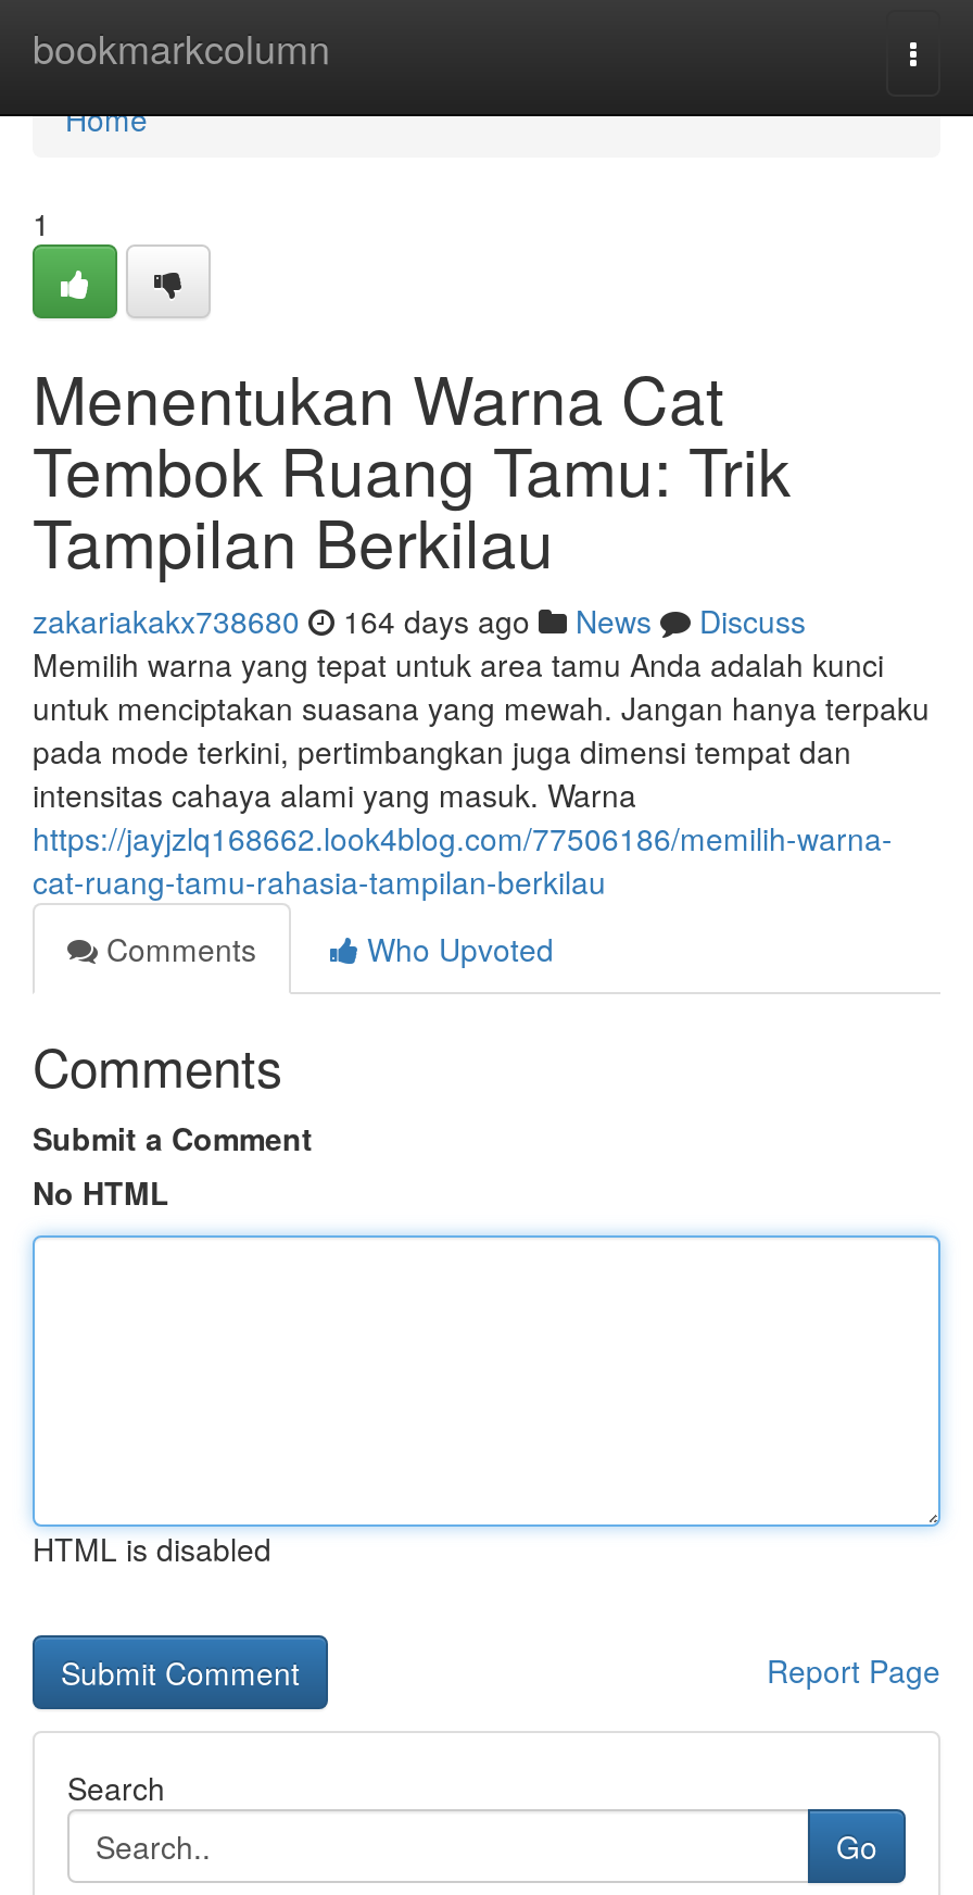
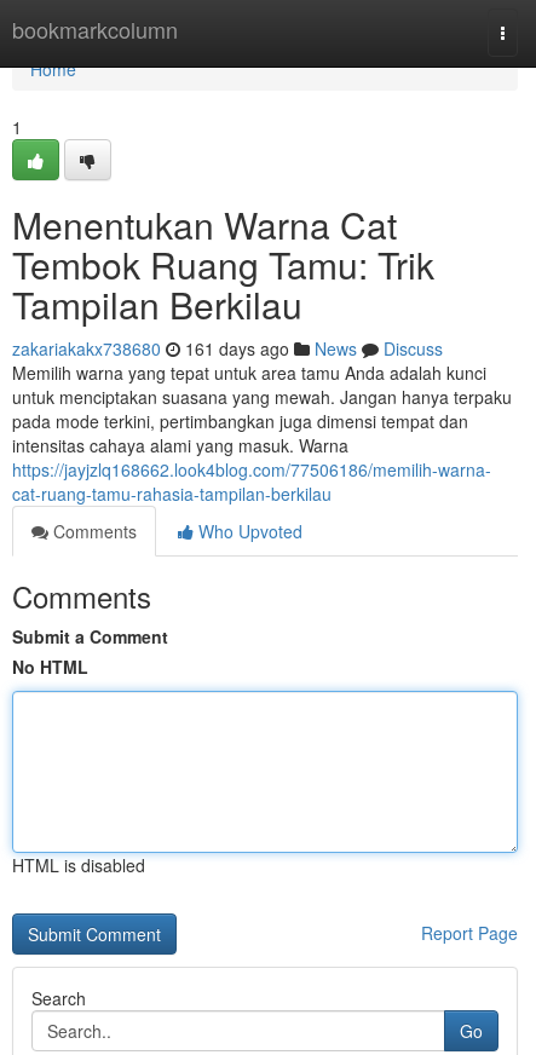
[33,599,806,642] zakariakakx738680 164 days ago News Discuss -> [12,336,443,361] zakariakakx738680 161 days ago News Discuss

